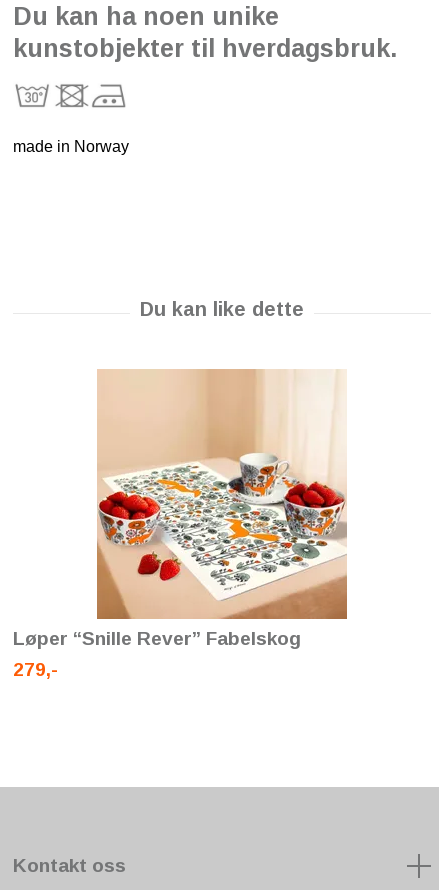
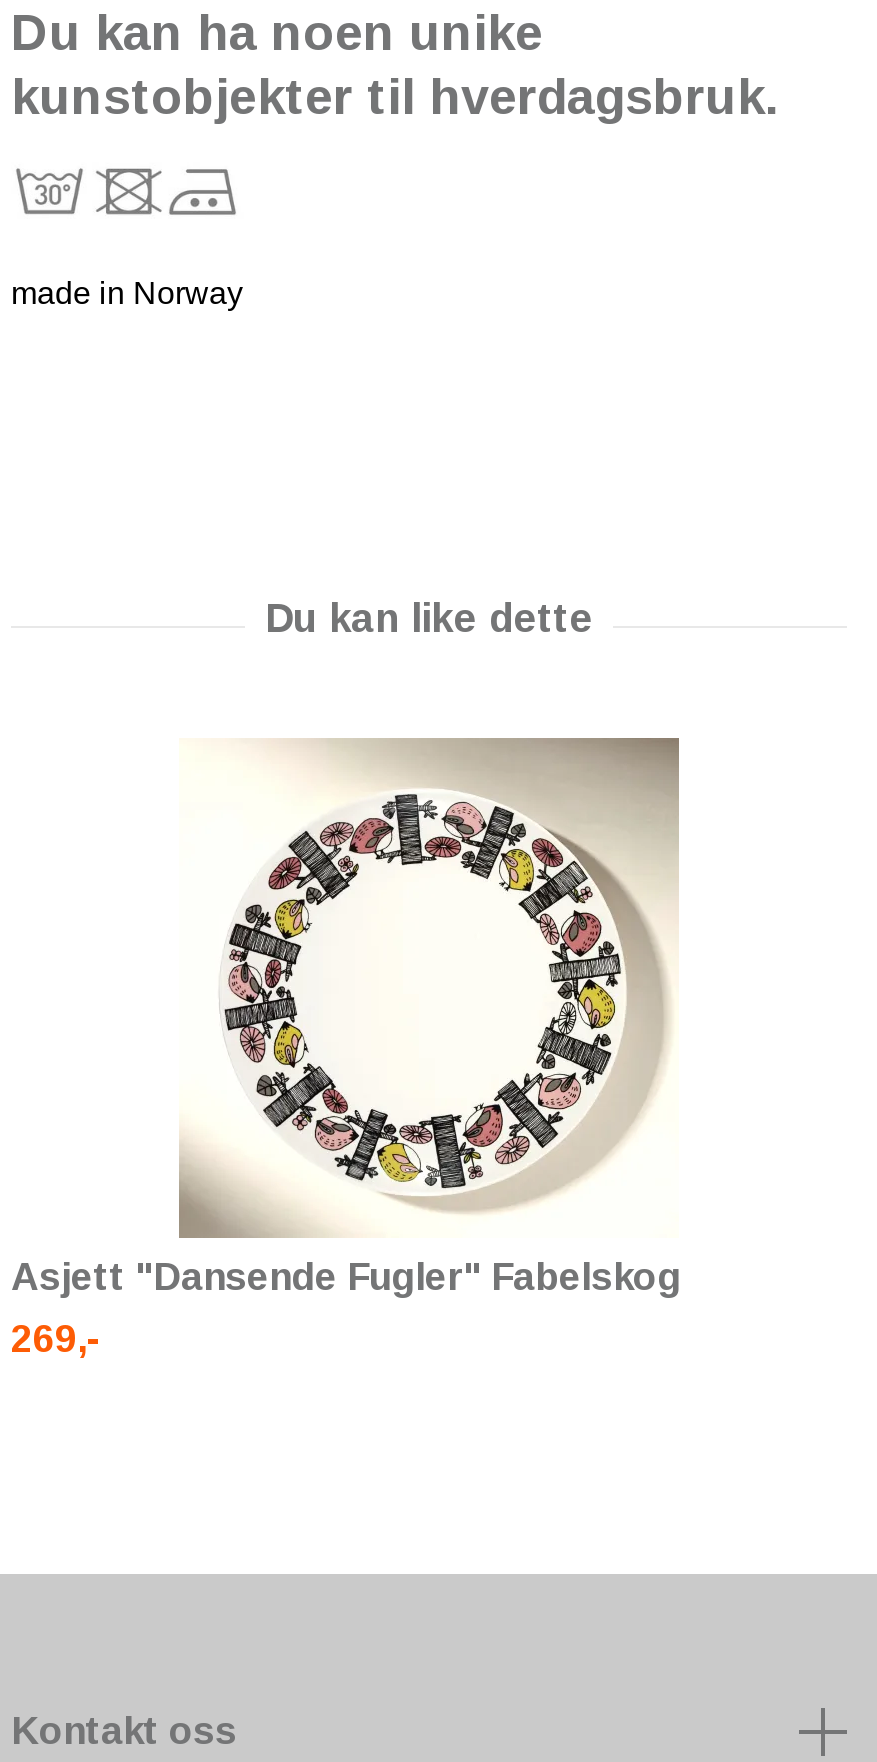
[13,369,348,649] [image] | Løper “Snille Rever” Fabelskog -> [11,736,681,1298] [image] | Asjett "Dansende Fugler" Fabelskog
[13,659,58,680] 279,- -> [11,1318,101,1360] 269,-

